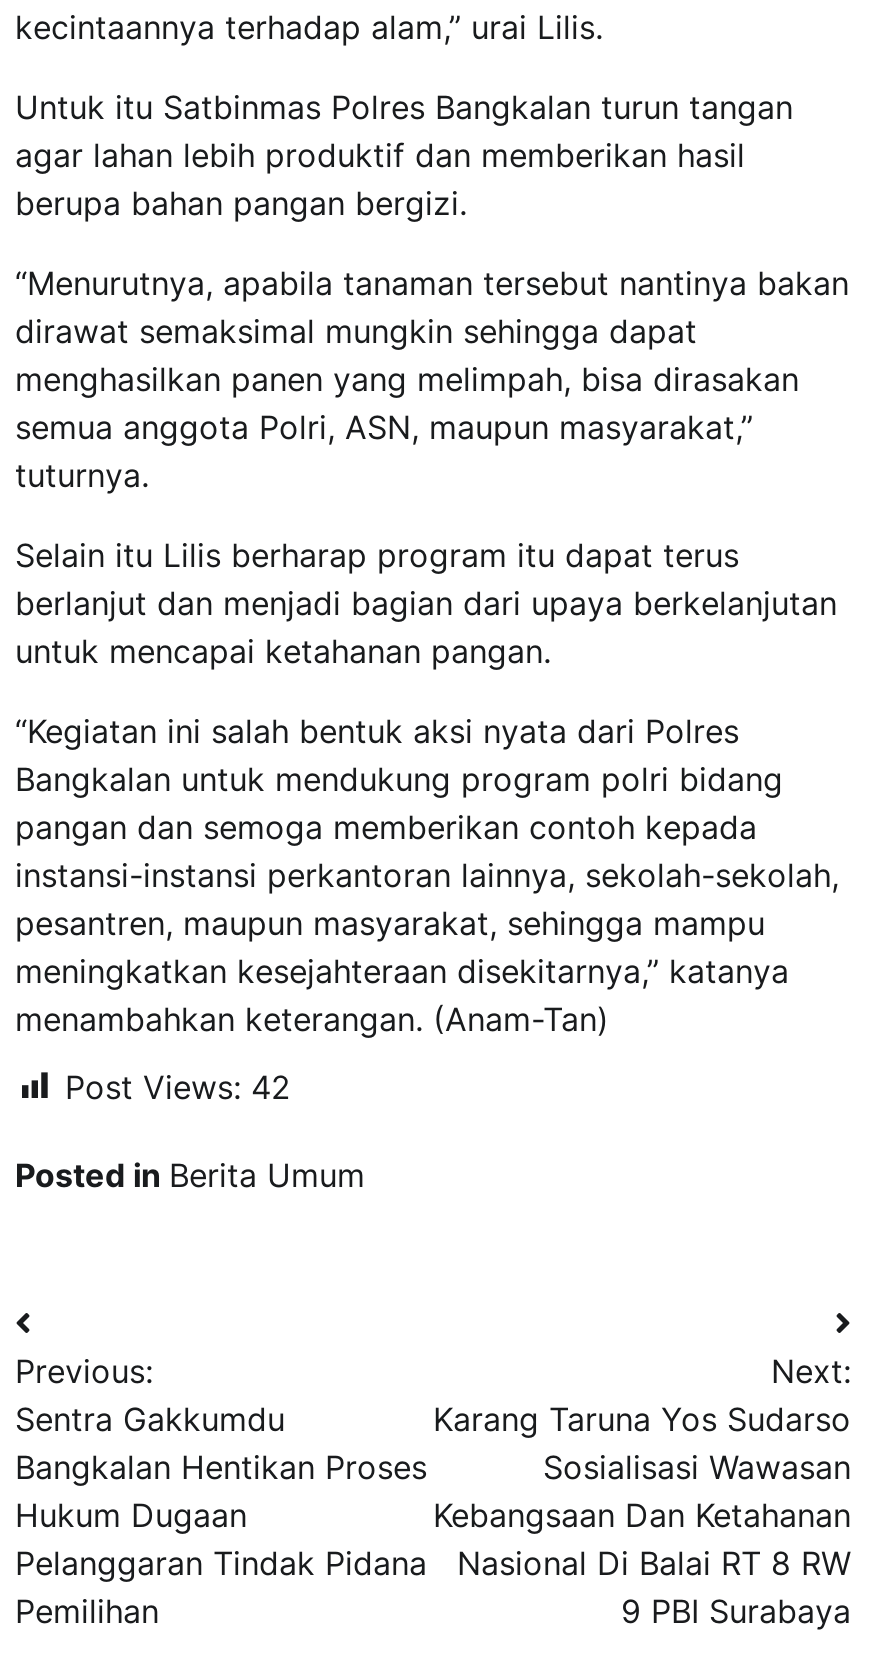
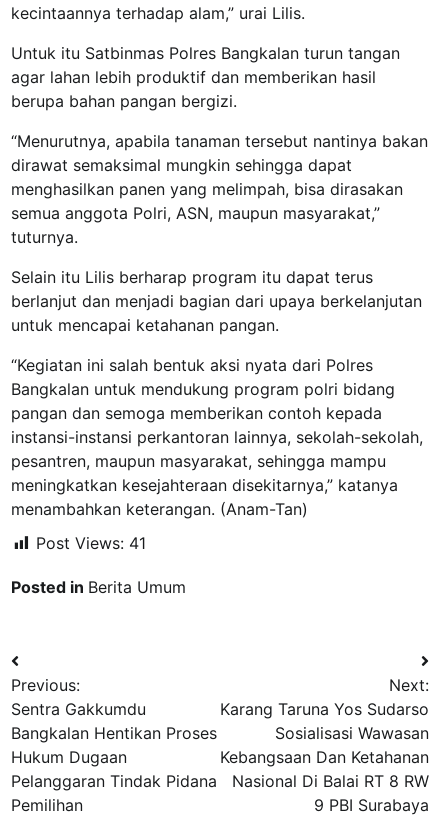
[65,1066,291,1106] Post Views: 42 -> [36,533,146,553] Post Views: 41

